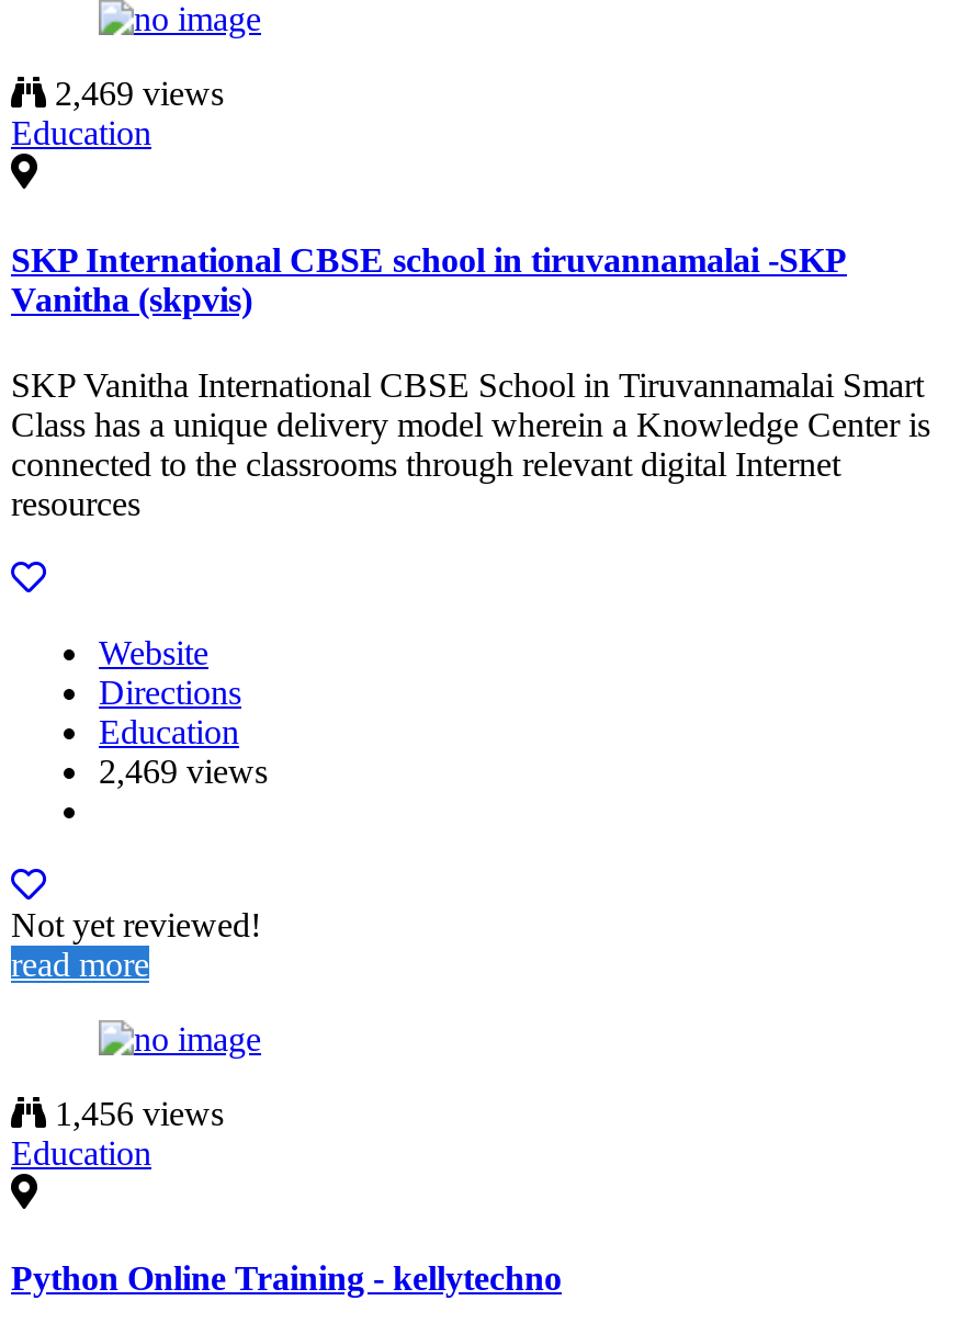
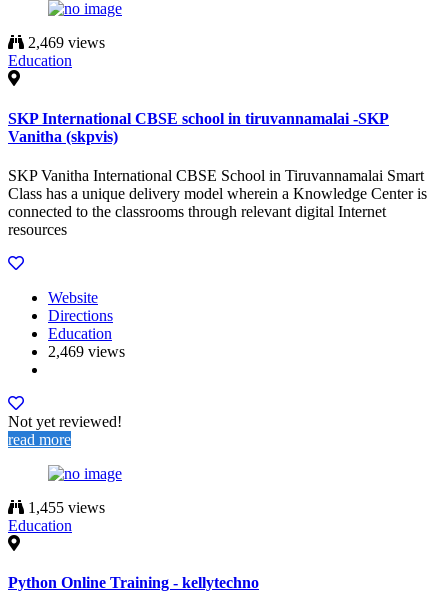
[46,1094,224,1132] 1,456 views -> [24,499,105,516] 1,455 views

